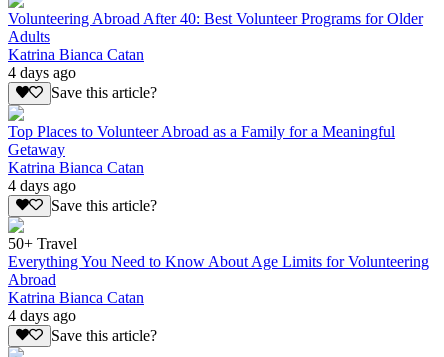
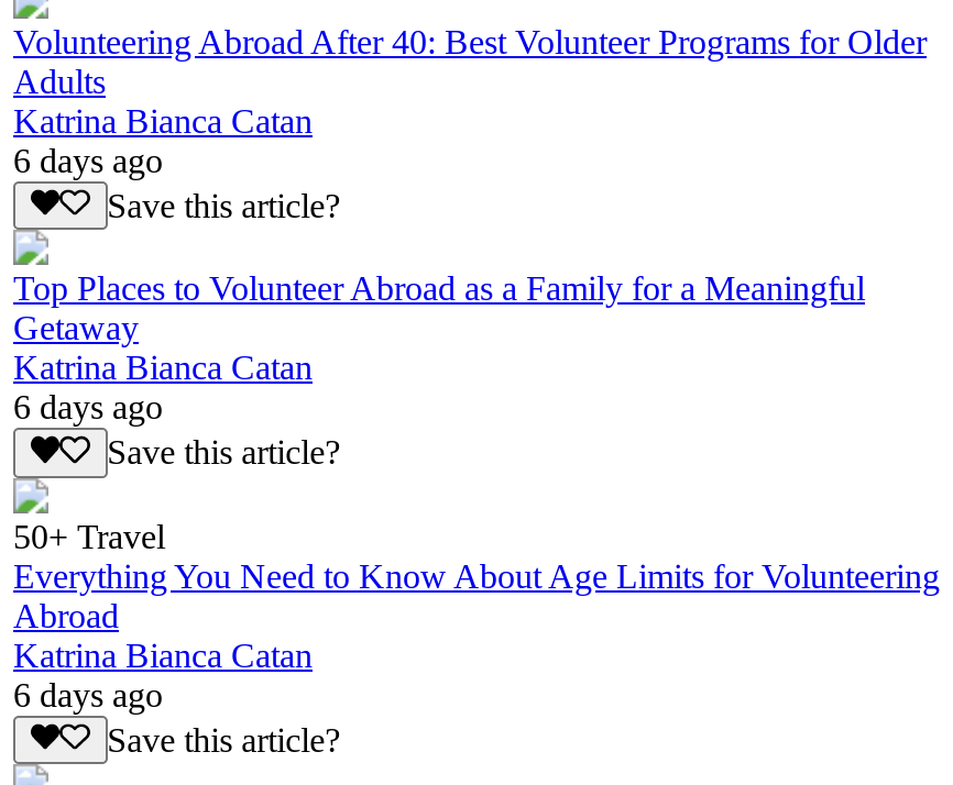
[8,64,76,81] 4 days ago -> [13,142,163,179] 6 days ago
[8,177,76,194] 4 days ago -> [13,389,163,426] 6 days ago
[8,307,76,324] 4 days ago -> [13,675,163,713] 6 days ago

